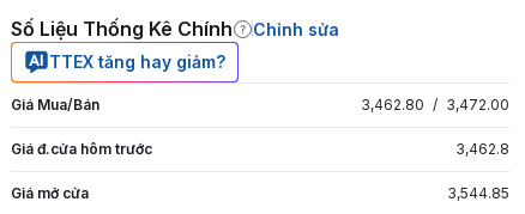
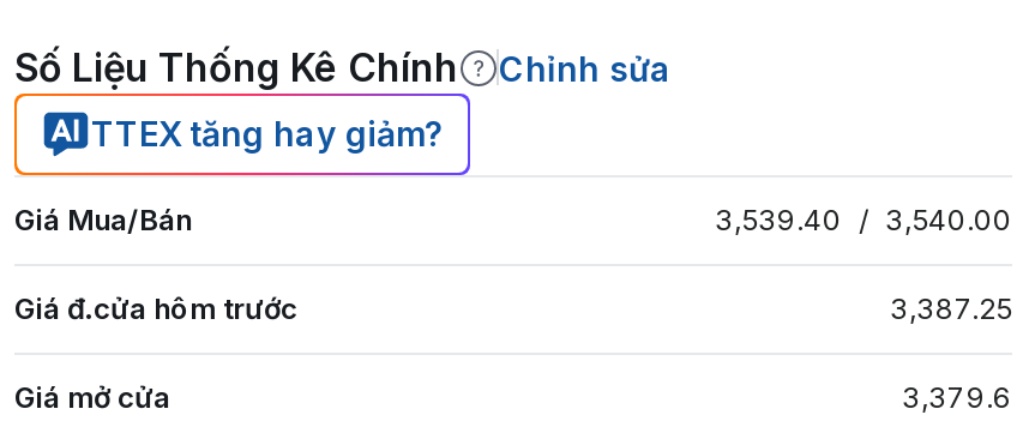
[361,95,509,113] 3,462.80 / 3,472.00 -> [715,201,1012,237] 3,539.40 / 3,540.00
[455,140,509,158] 3,462.8 -> [890,290,1012,326] 3,387.25
[447,184,509,202] 3,544.85 -> [902,379,1012,415] 3,379.6

